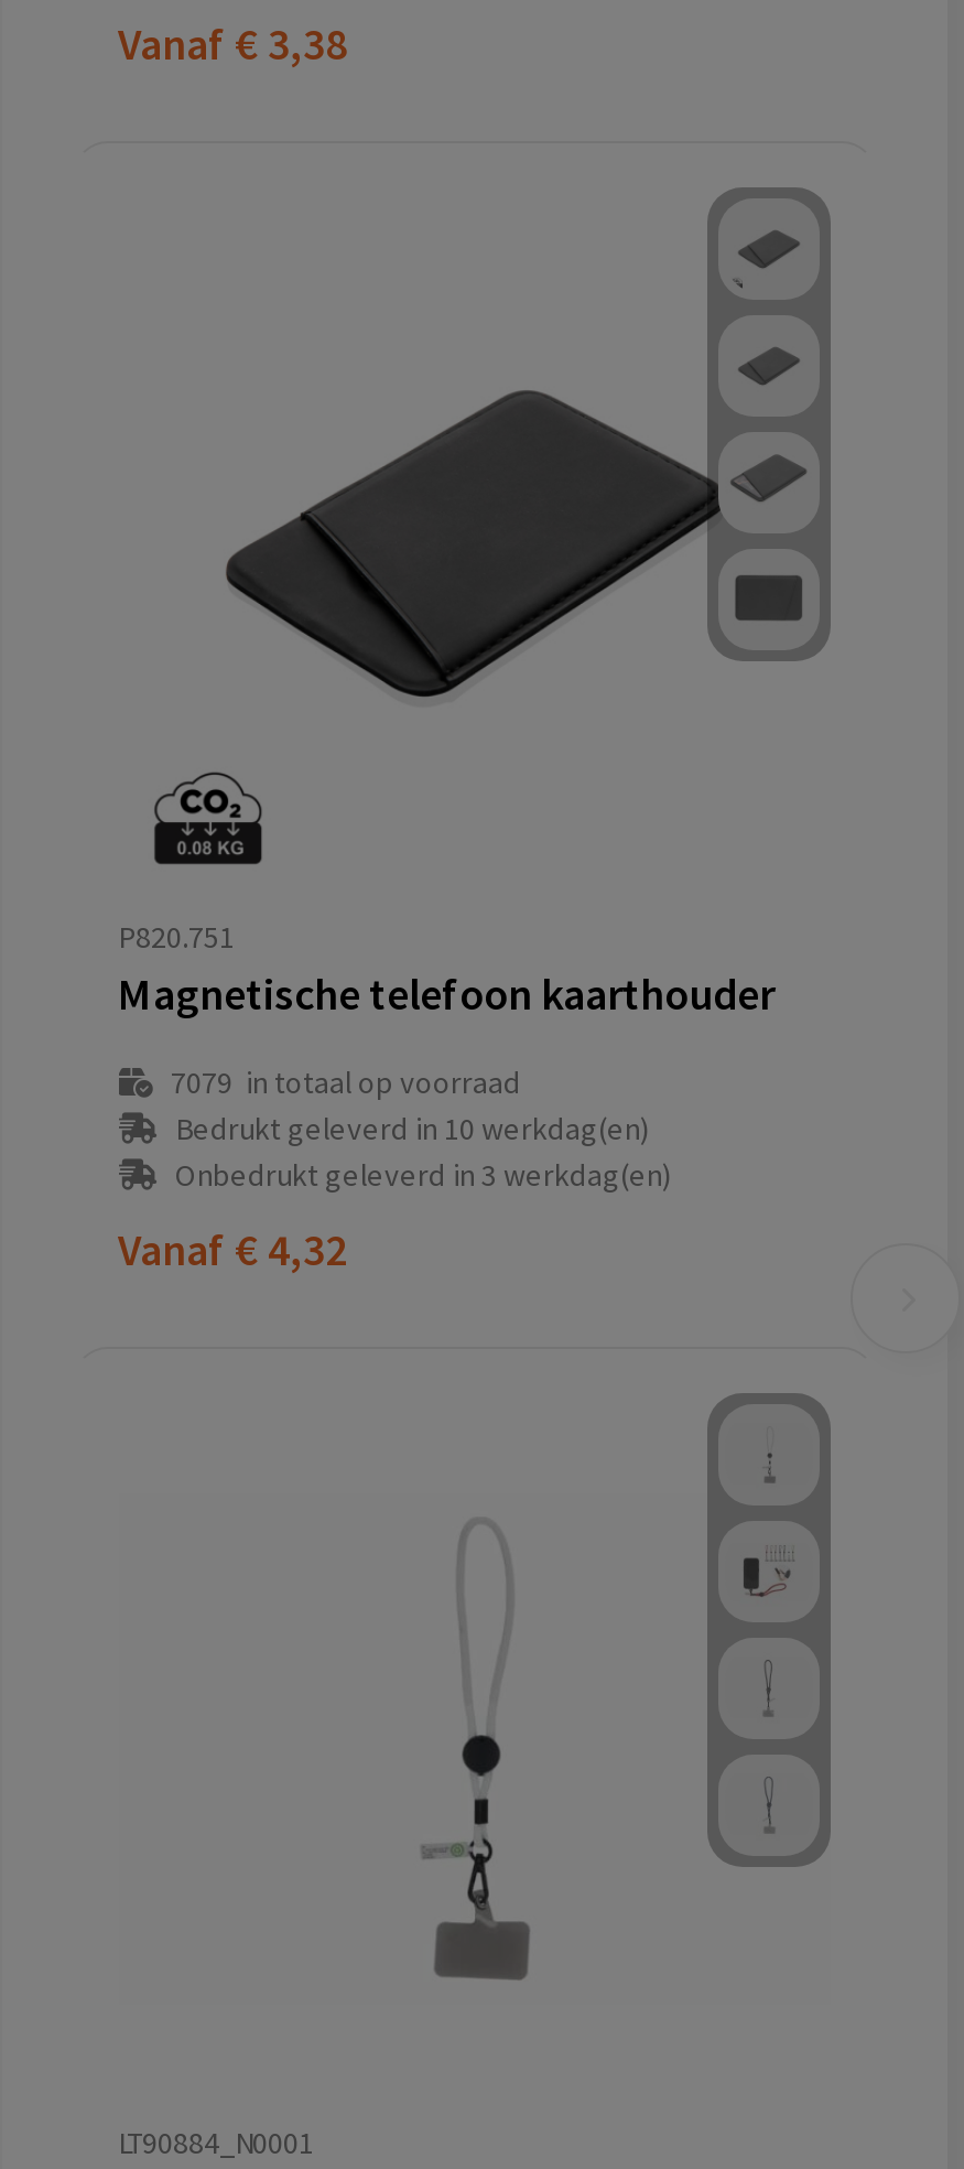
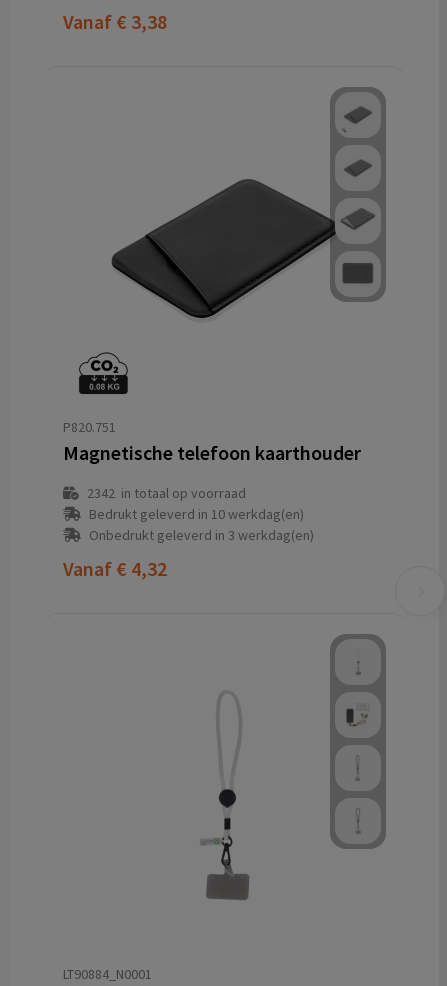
[171,1063,521,1102] 7079 in totaal op voorraad -> [86,484,245,502] 2342 in totaal op voorraad

